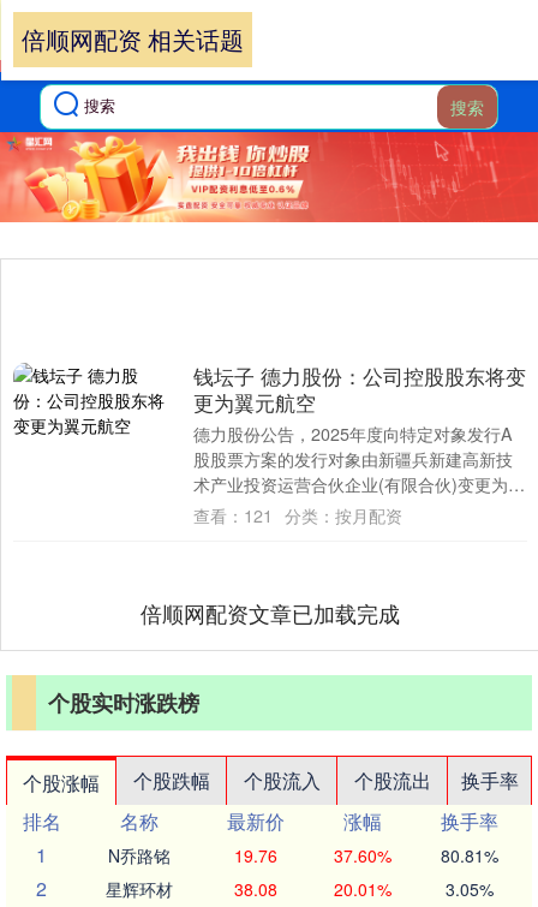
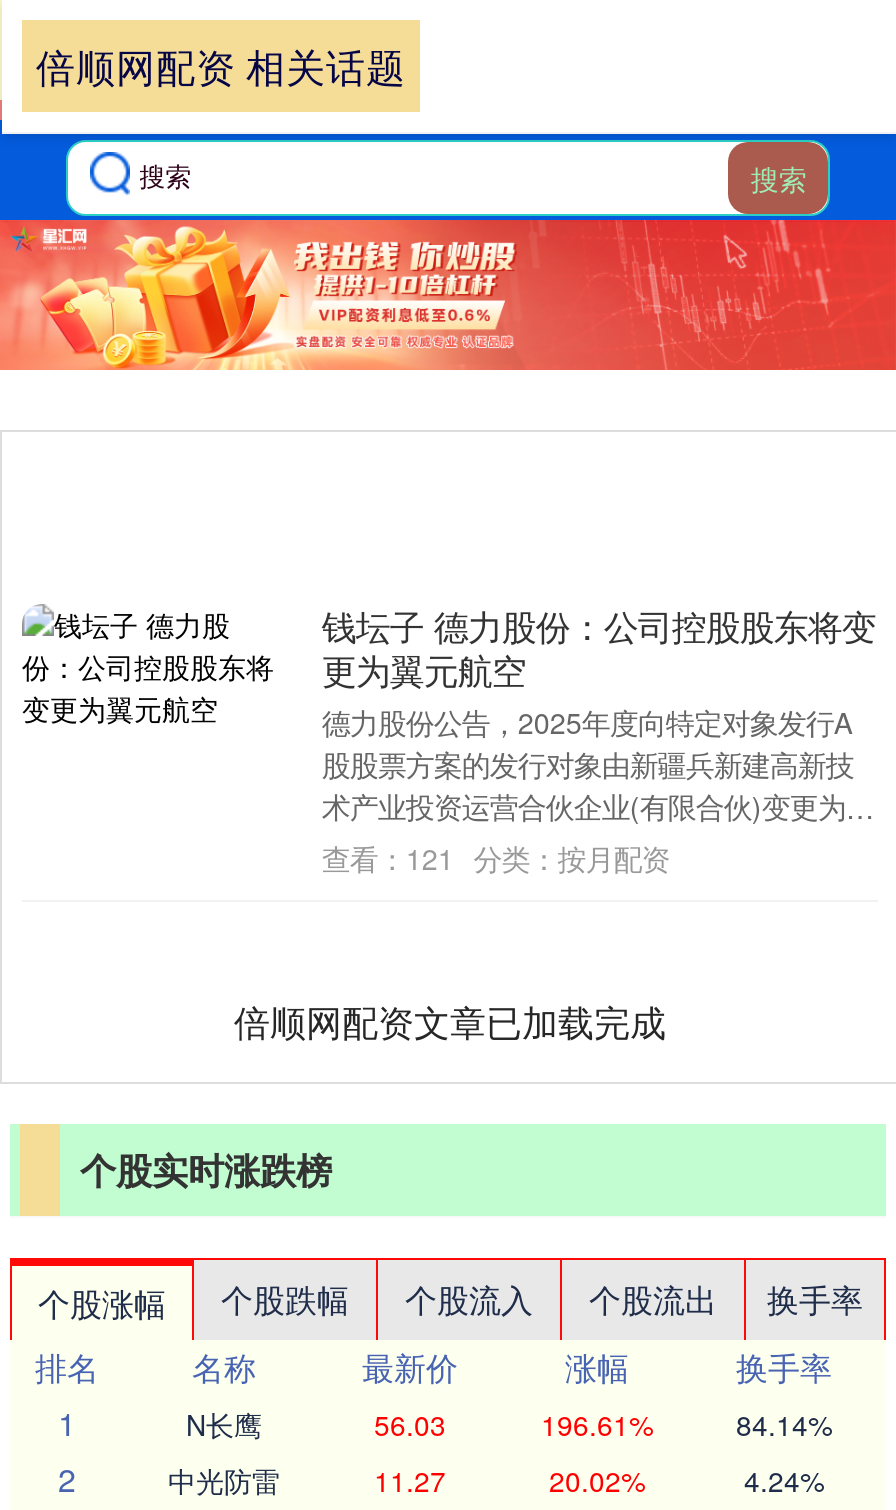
[108,844,498,868] N乔路铭 | 19.76 | 37.60% | 80.81% -> [186,1405,832,1445] N长鹰 | 56.03 | 196.61% | 84.14%
[106,877,493,901] 星辉环材 | 38.08 | 20.01% | 3.05% -> [168,1461,824,1501] 中光防雷 | 11.27 | 20.02% | 4.24%

